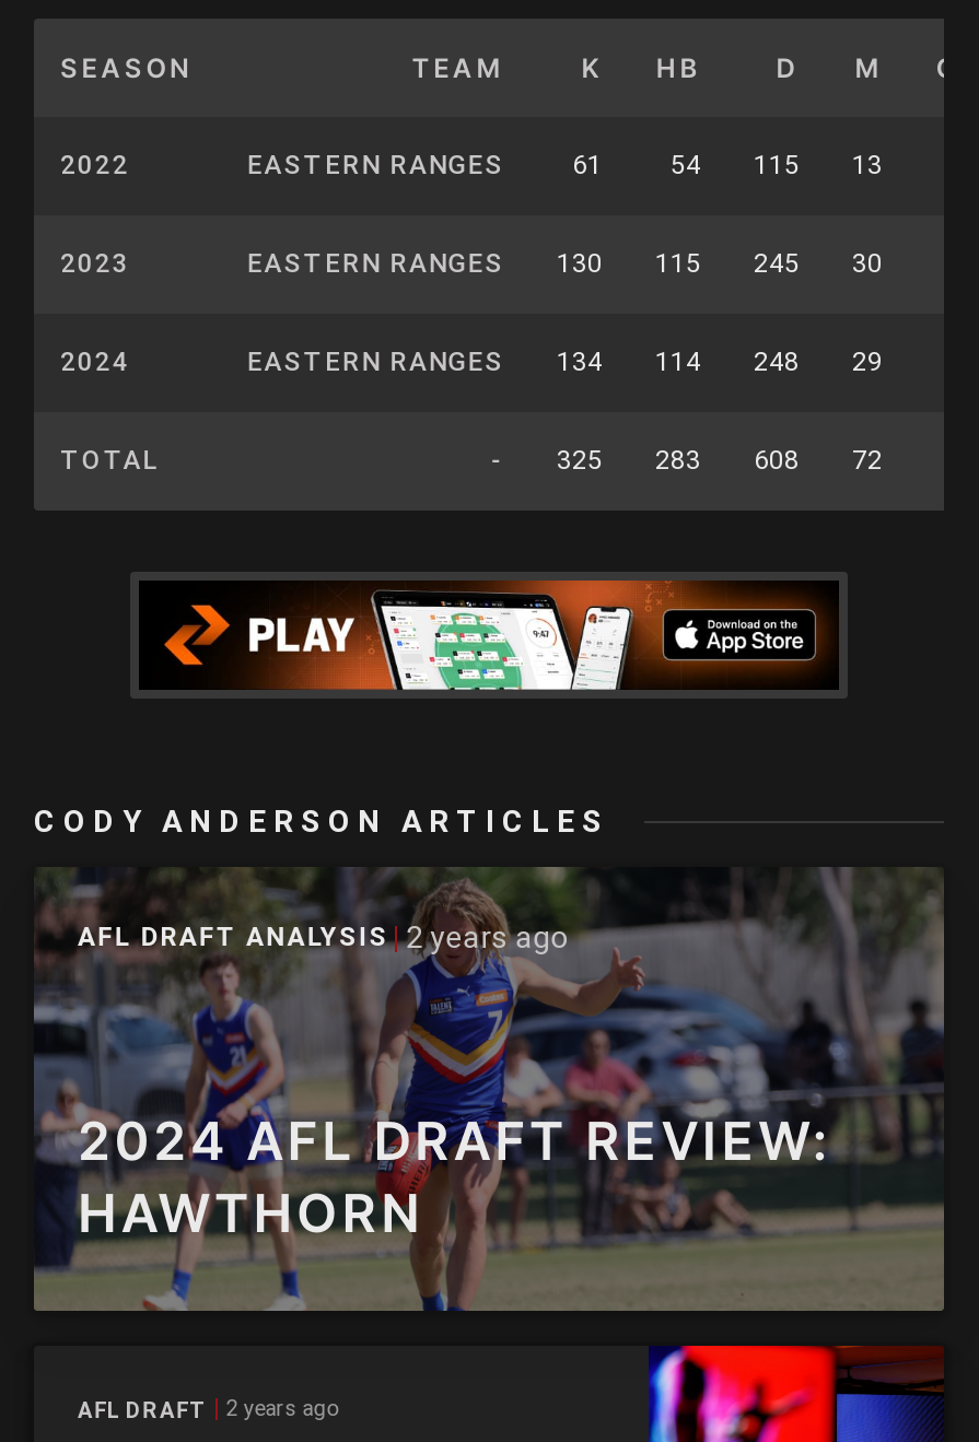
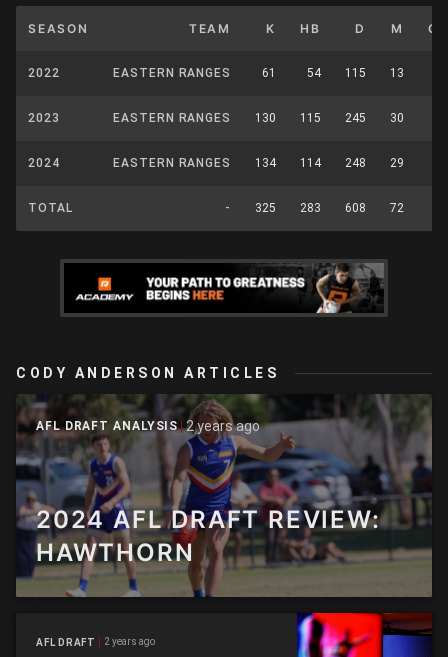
[163,578,839,692] [image] -> [75,263,384,314] [image]

